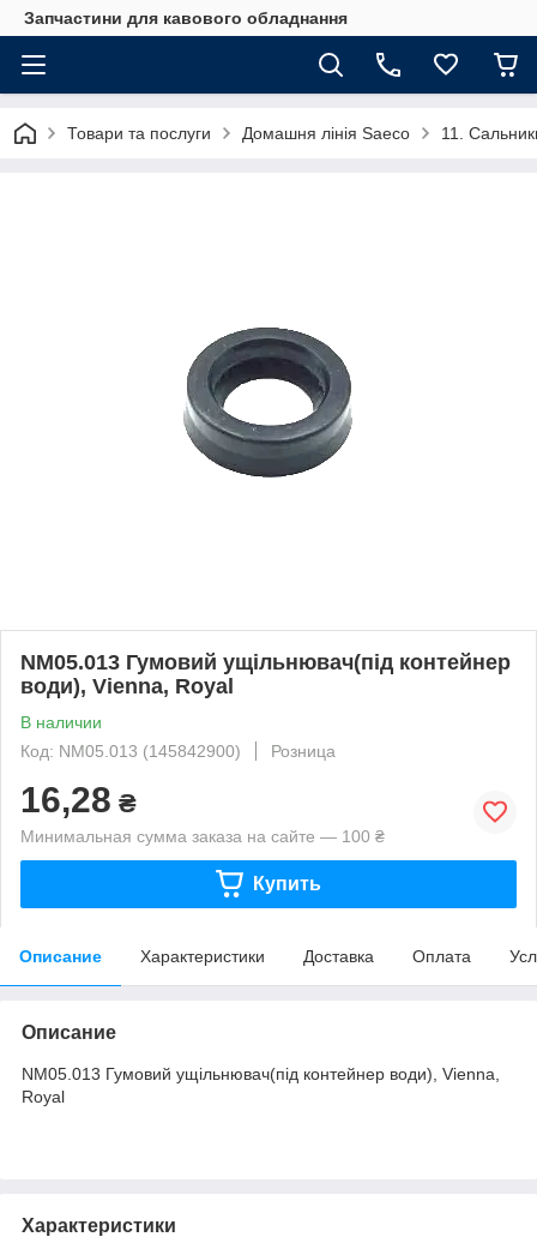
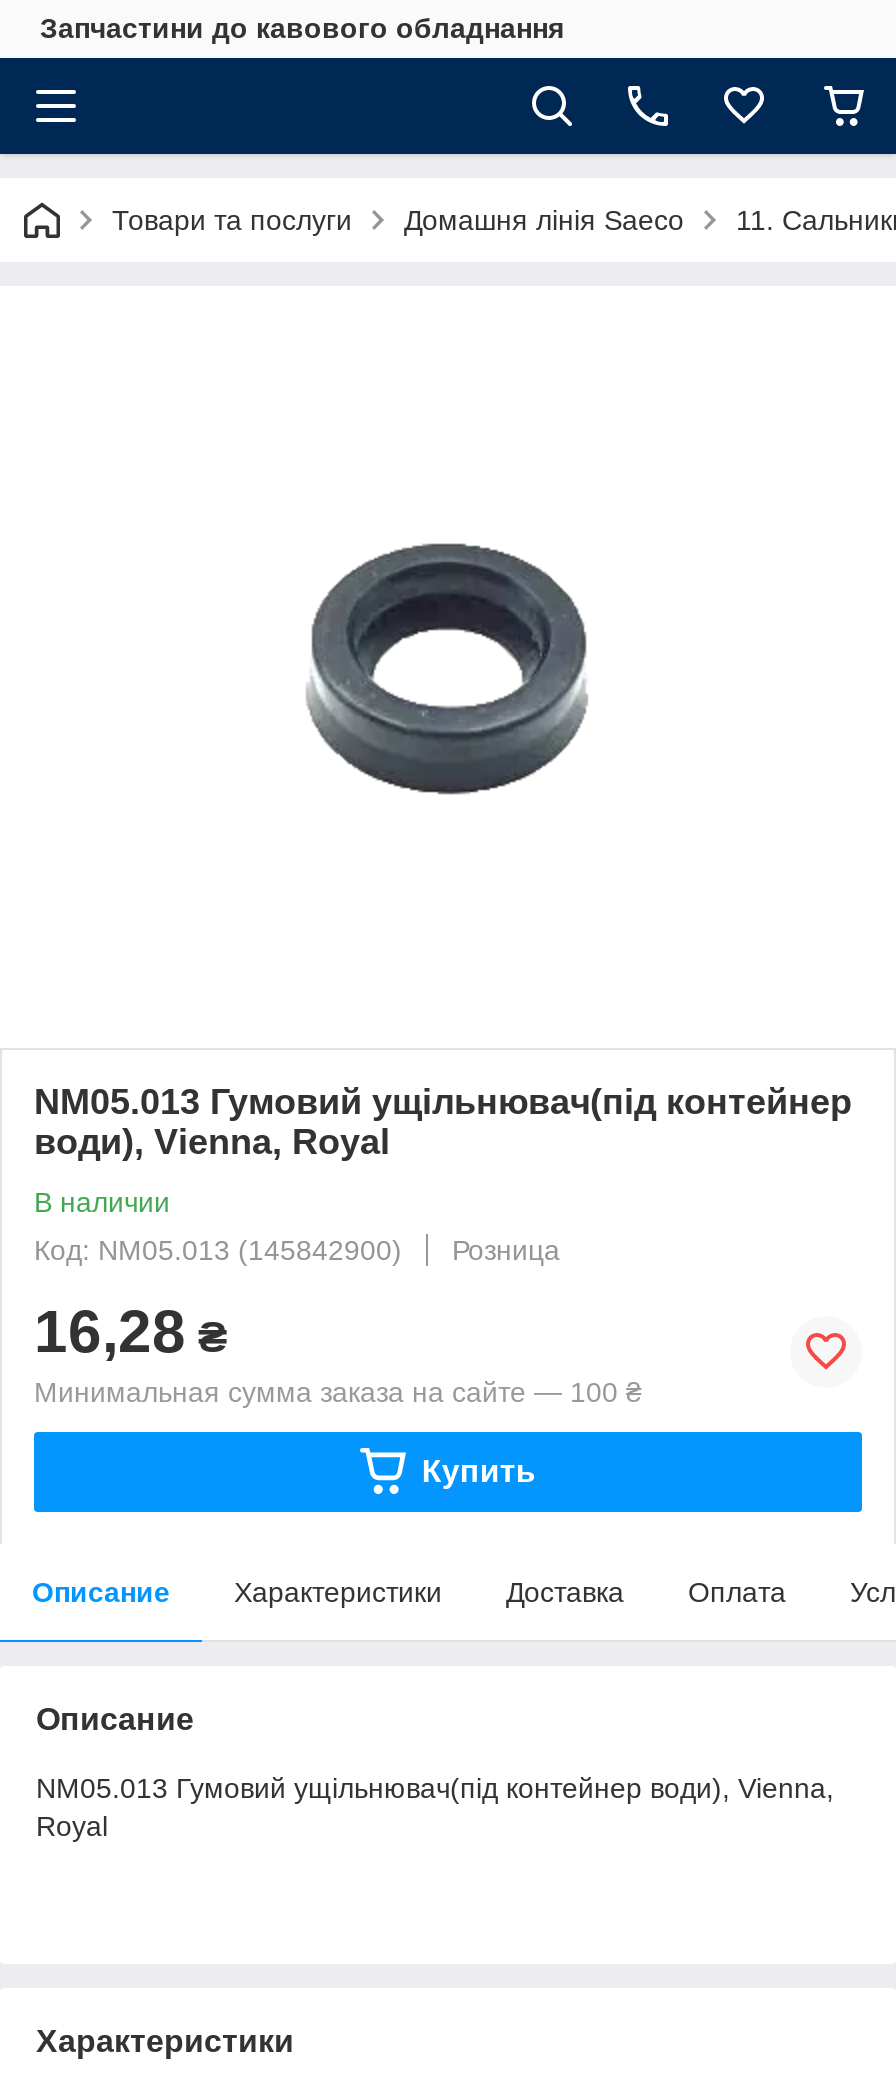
[24,8,348,28] Запчастини для кавового обладнання -> [40,12,564,44] Запчастини до кавового обладнання

